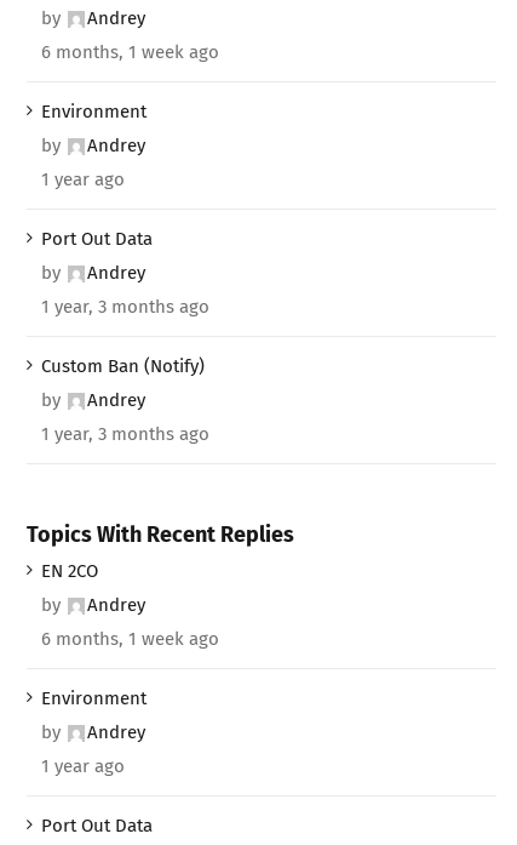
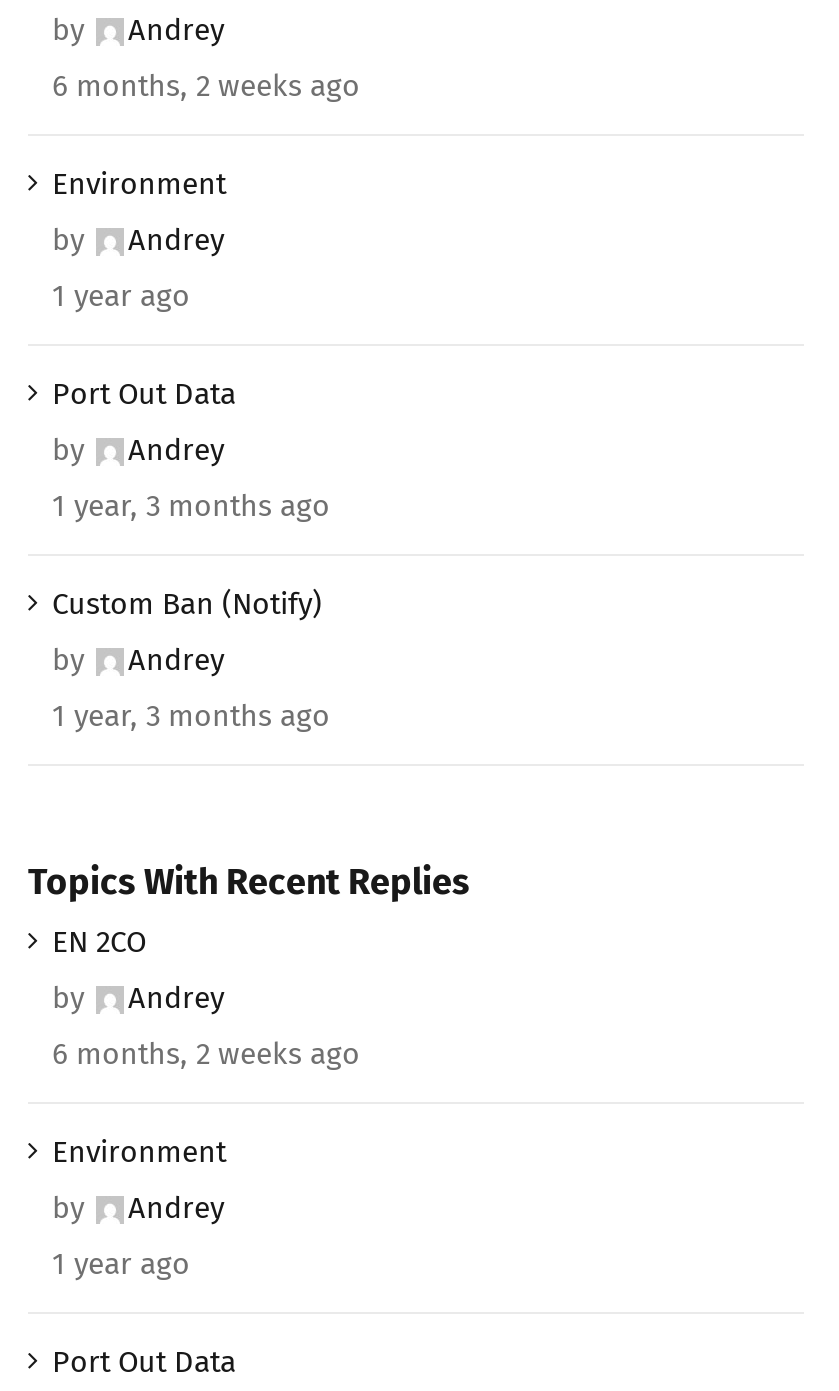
[41,41,219,62] 6 months, 1 week ago -> [52,67,360,103] 6 months, 2 weeks ago
[41,628,219,650] 6 months, 1 week ago -> [52,1036,360,1072] 6 months, 2 weeks ago

